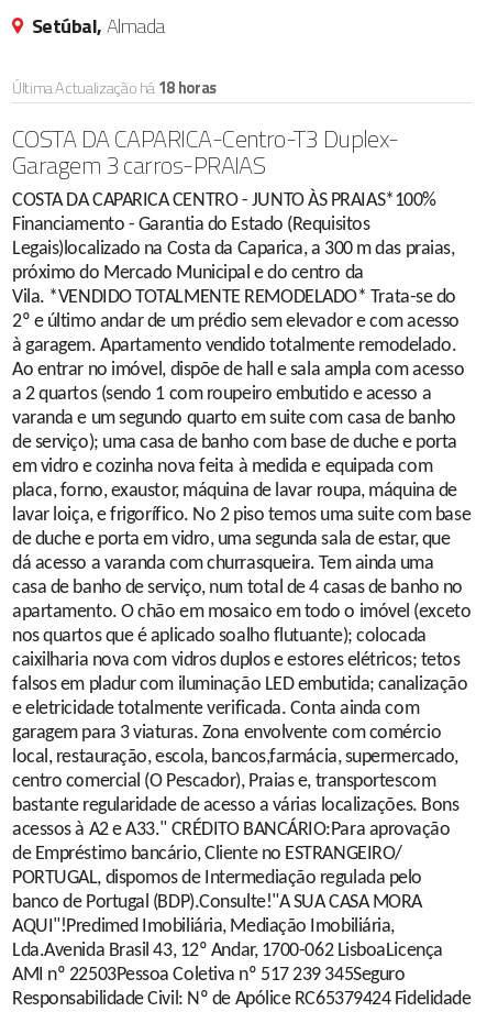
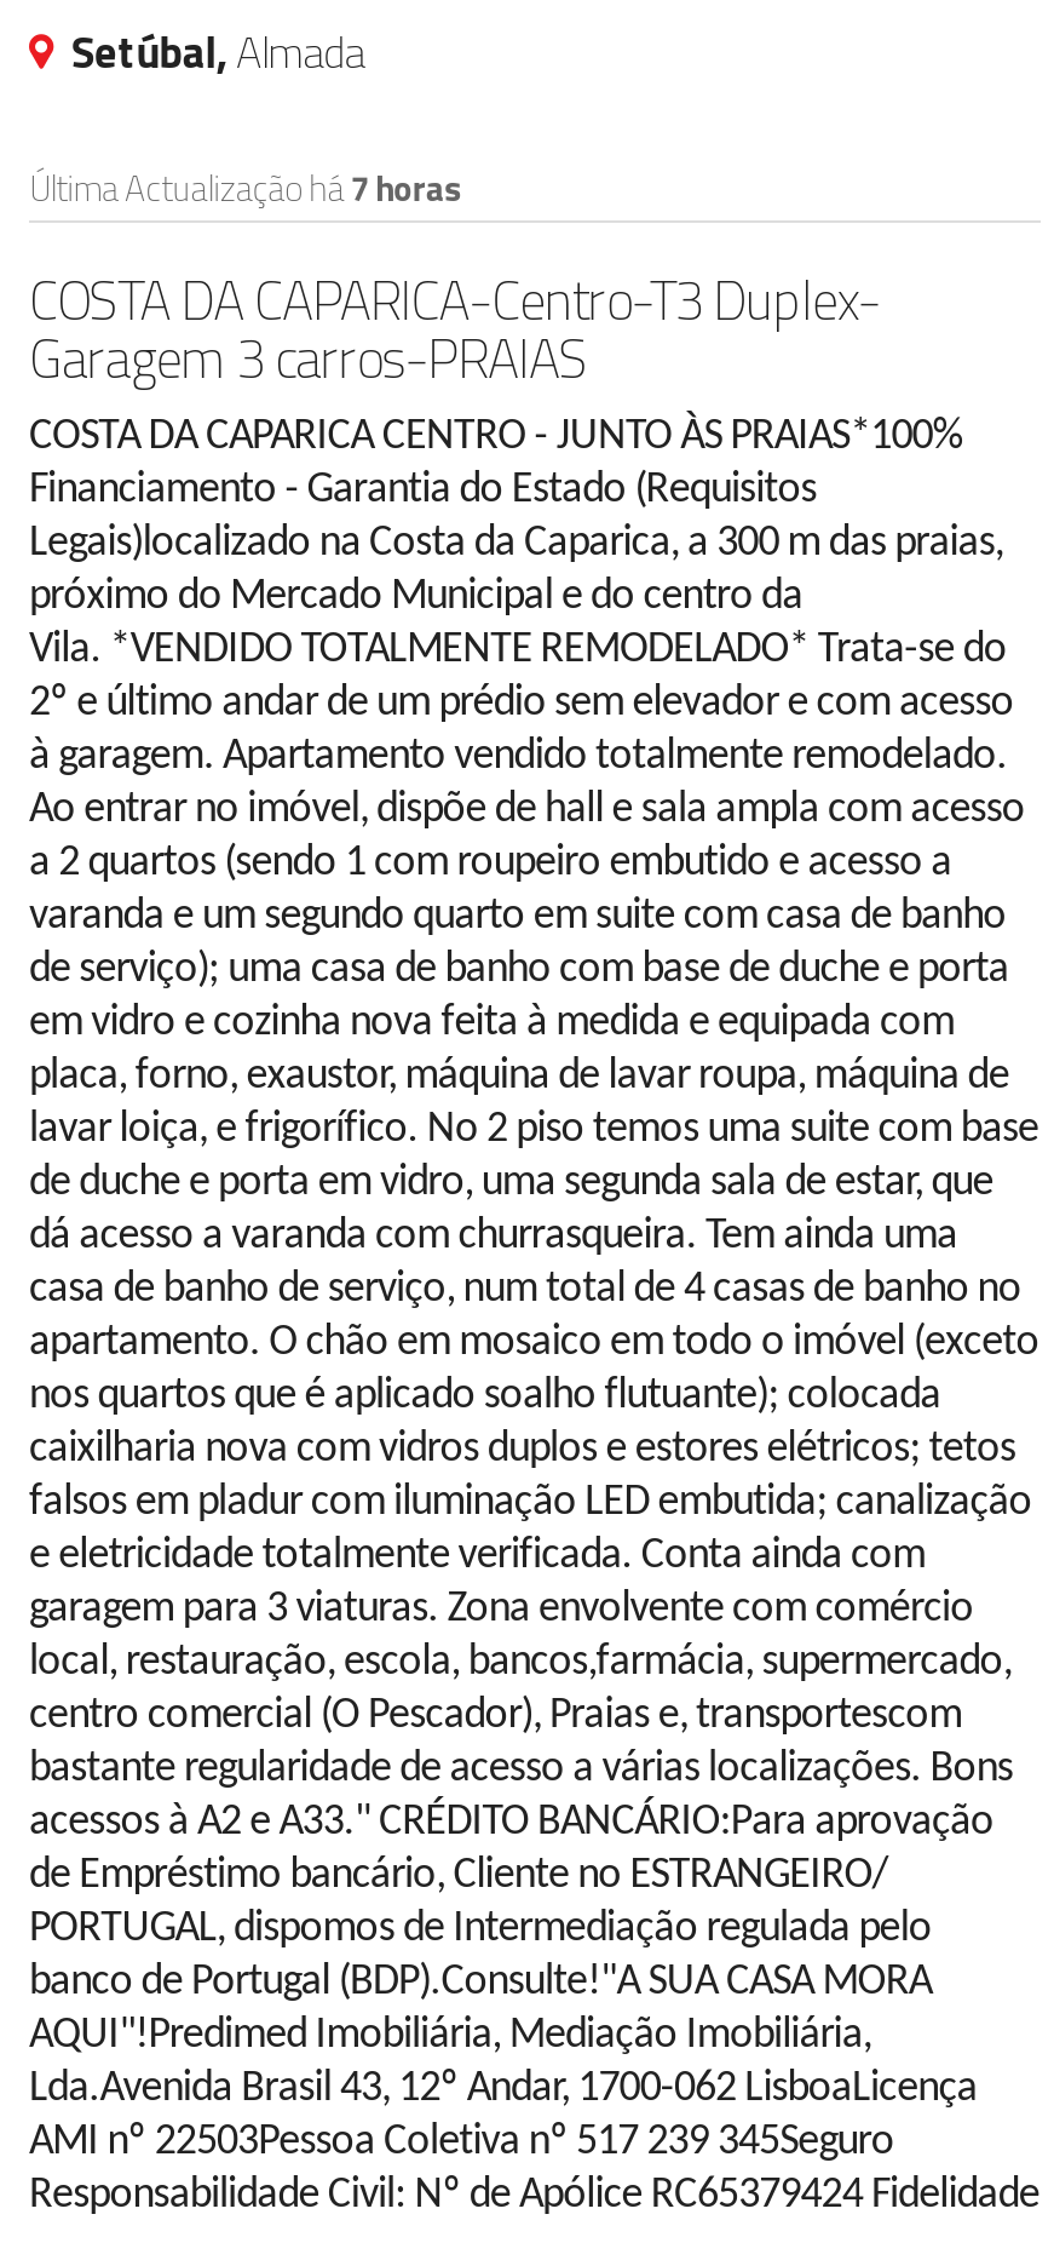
[12,75,216,100] Última Actualização há18 horas -> [29,161,460,214] Última Actualização há7 horas

